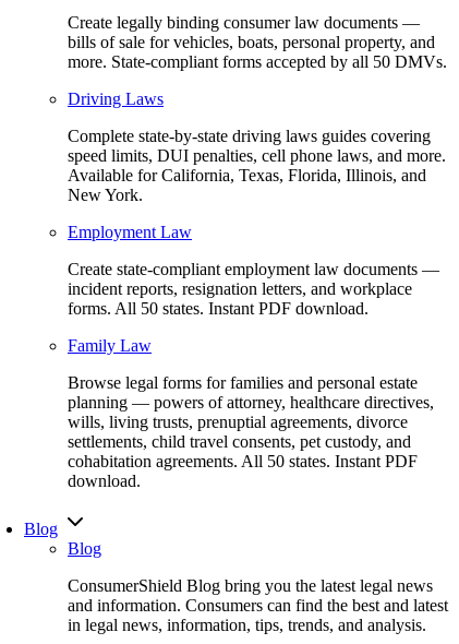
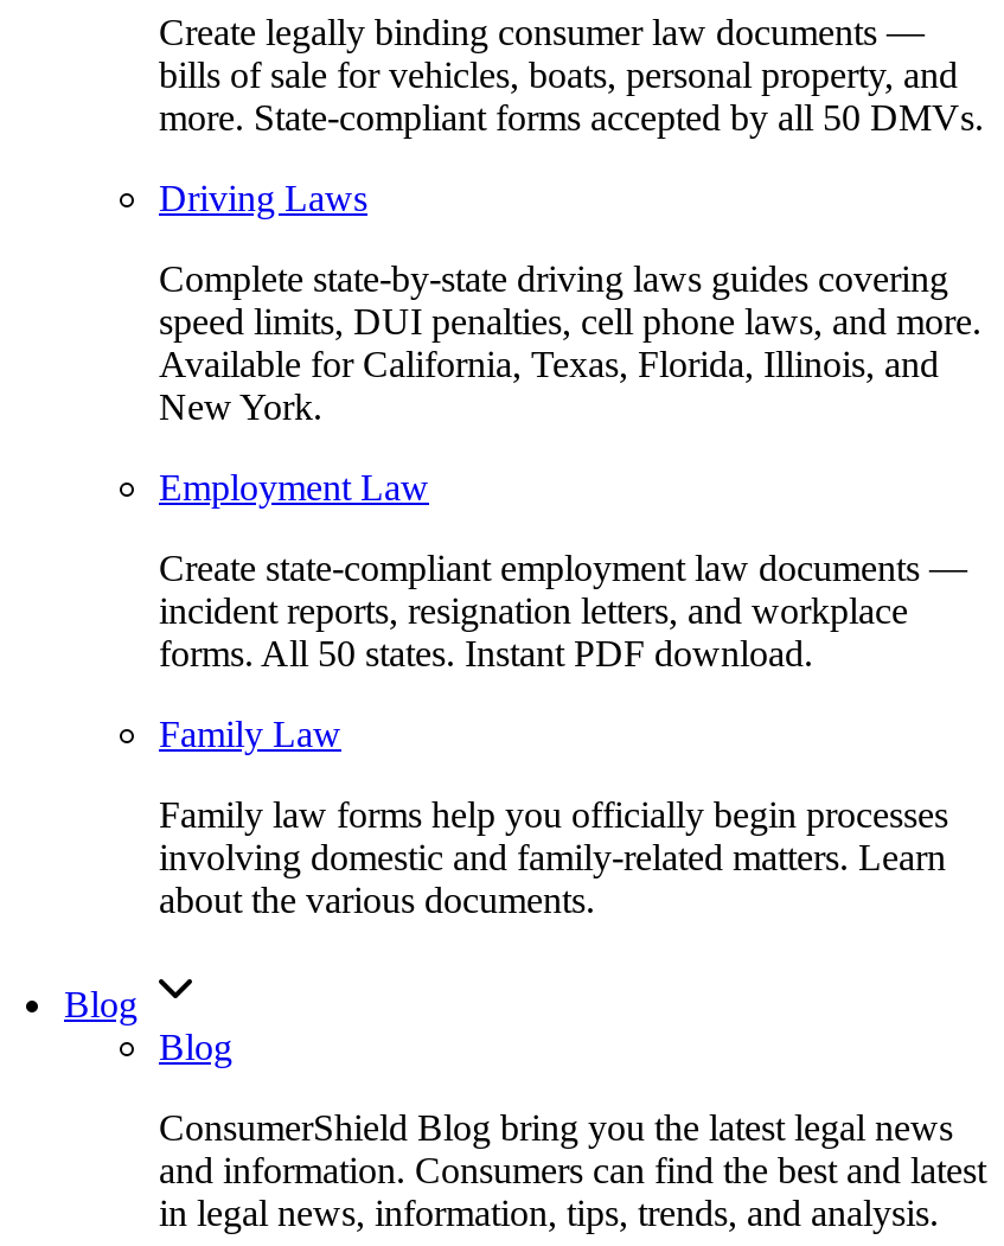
[68,373,434,490] Browse legal forms for families and personal estate | planning — powers of attorney, healthcare directives, | wills, living trusts, prenuptial agreements, divorce | settlements, child travel consents, pet custody, and | cohabitation agreements. All 50 states. Instant PDF | download. -> [159,793,948,919] Family law forms help you officially begin processes | involving domestic and family-related matters. Learn | about the various documents.

